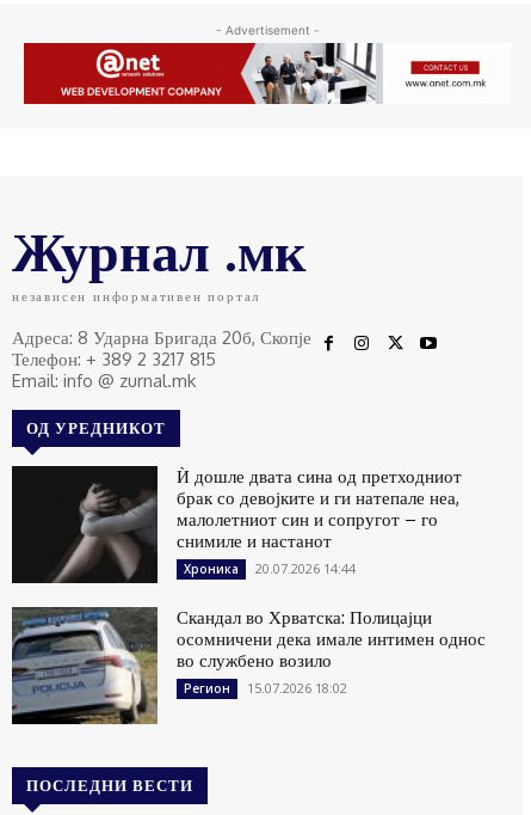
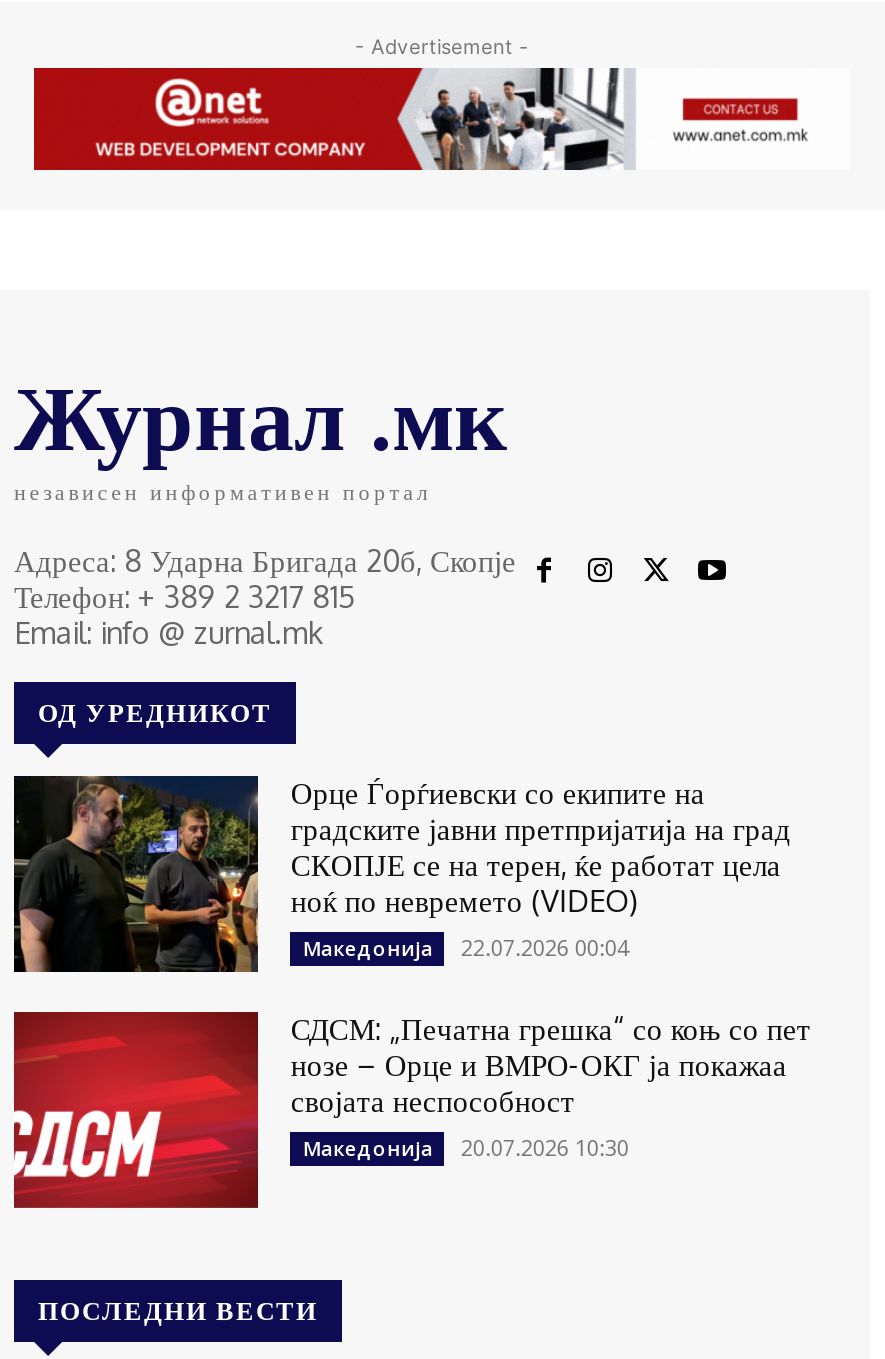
[13,465,462,584] [image] | Ѝ дошле двата сина од претходниот | брак со девојките и ги натепале неа, | малолетниот син и сопругот – го | снимиле и настанот | Хроника | 20.07.2026 14:44 -> [14,773,791,974] [image] | Орце Ѓорѓиевски со екипите на | градските јавни претпријатија на град | СКОПЈЕ се на терен, ќе работат цела | ноќ по невремето (VIDEO) | Македонија | 22.07.2026 00:04
[11,605,486,725] [image] | Скандал во Хрватска: Полицајци | осомничени дека имале интимен однос | во службено возило | Регион | 15.07.2026 18:02 -> [12,1009,811,1210] [image] | СДСМ: „Печатна грешка“ со коњ со пет | нозе – Орце и ВМРО-ОКГ ја покажаа | својата неспособност | Македонија | 20.07.2026 10:30

